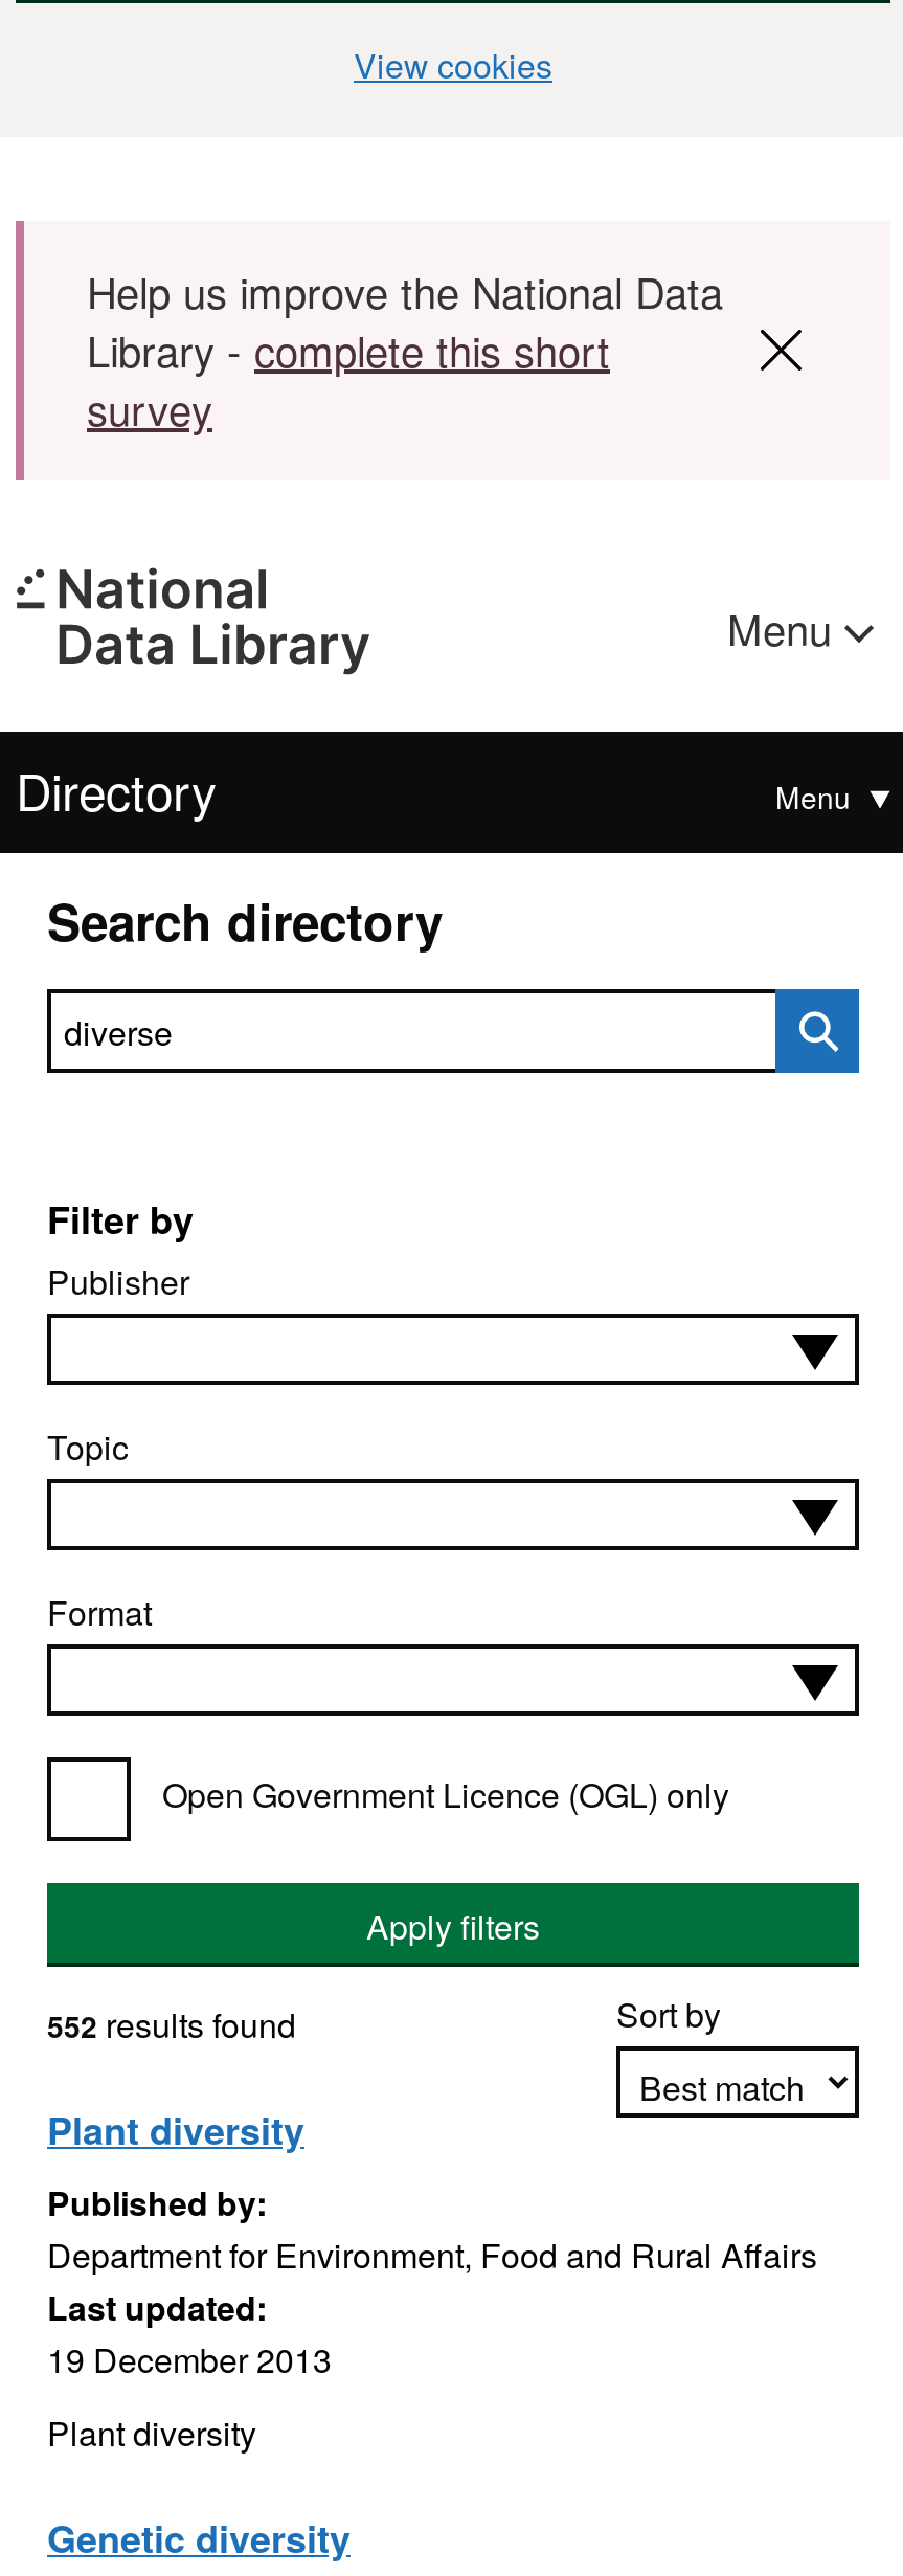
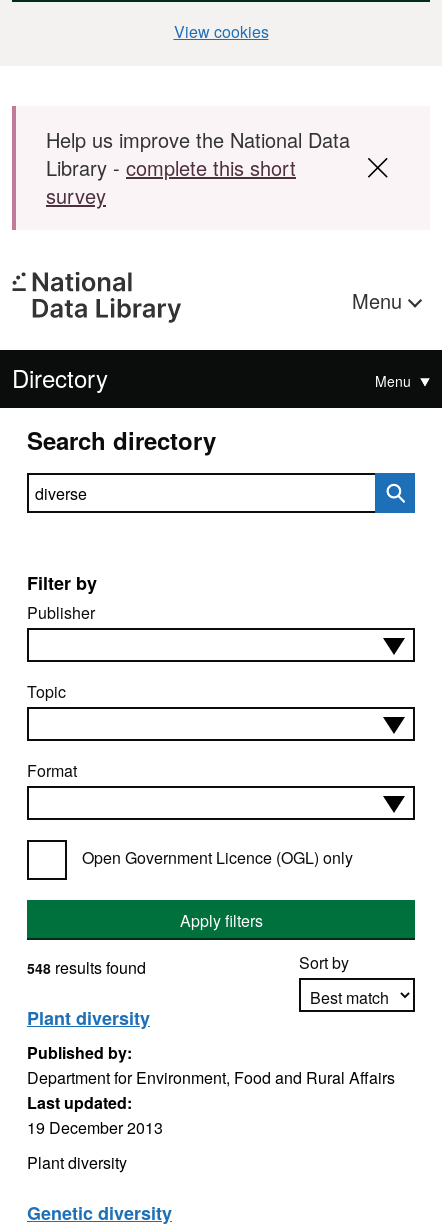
[47,2000,296,2048] 552 results found -> [27,956,146,979] 548 results found

